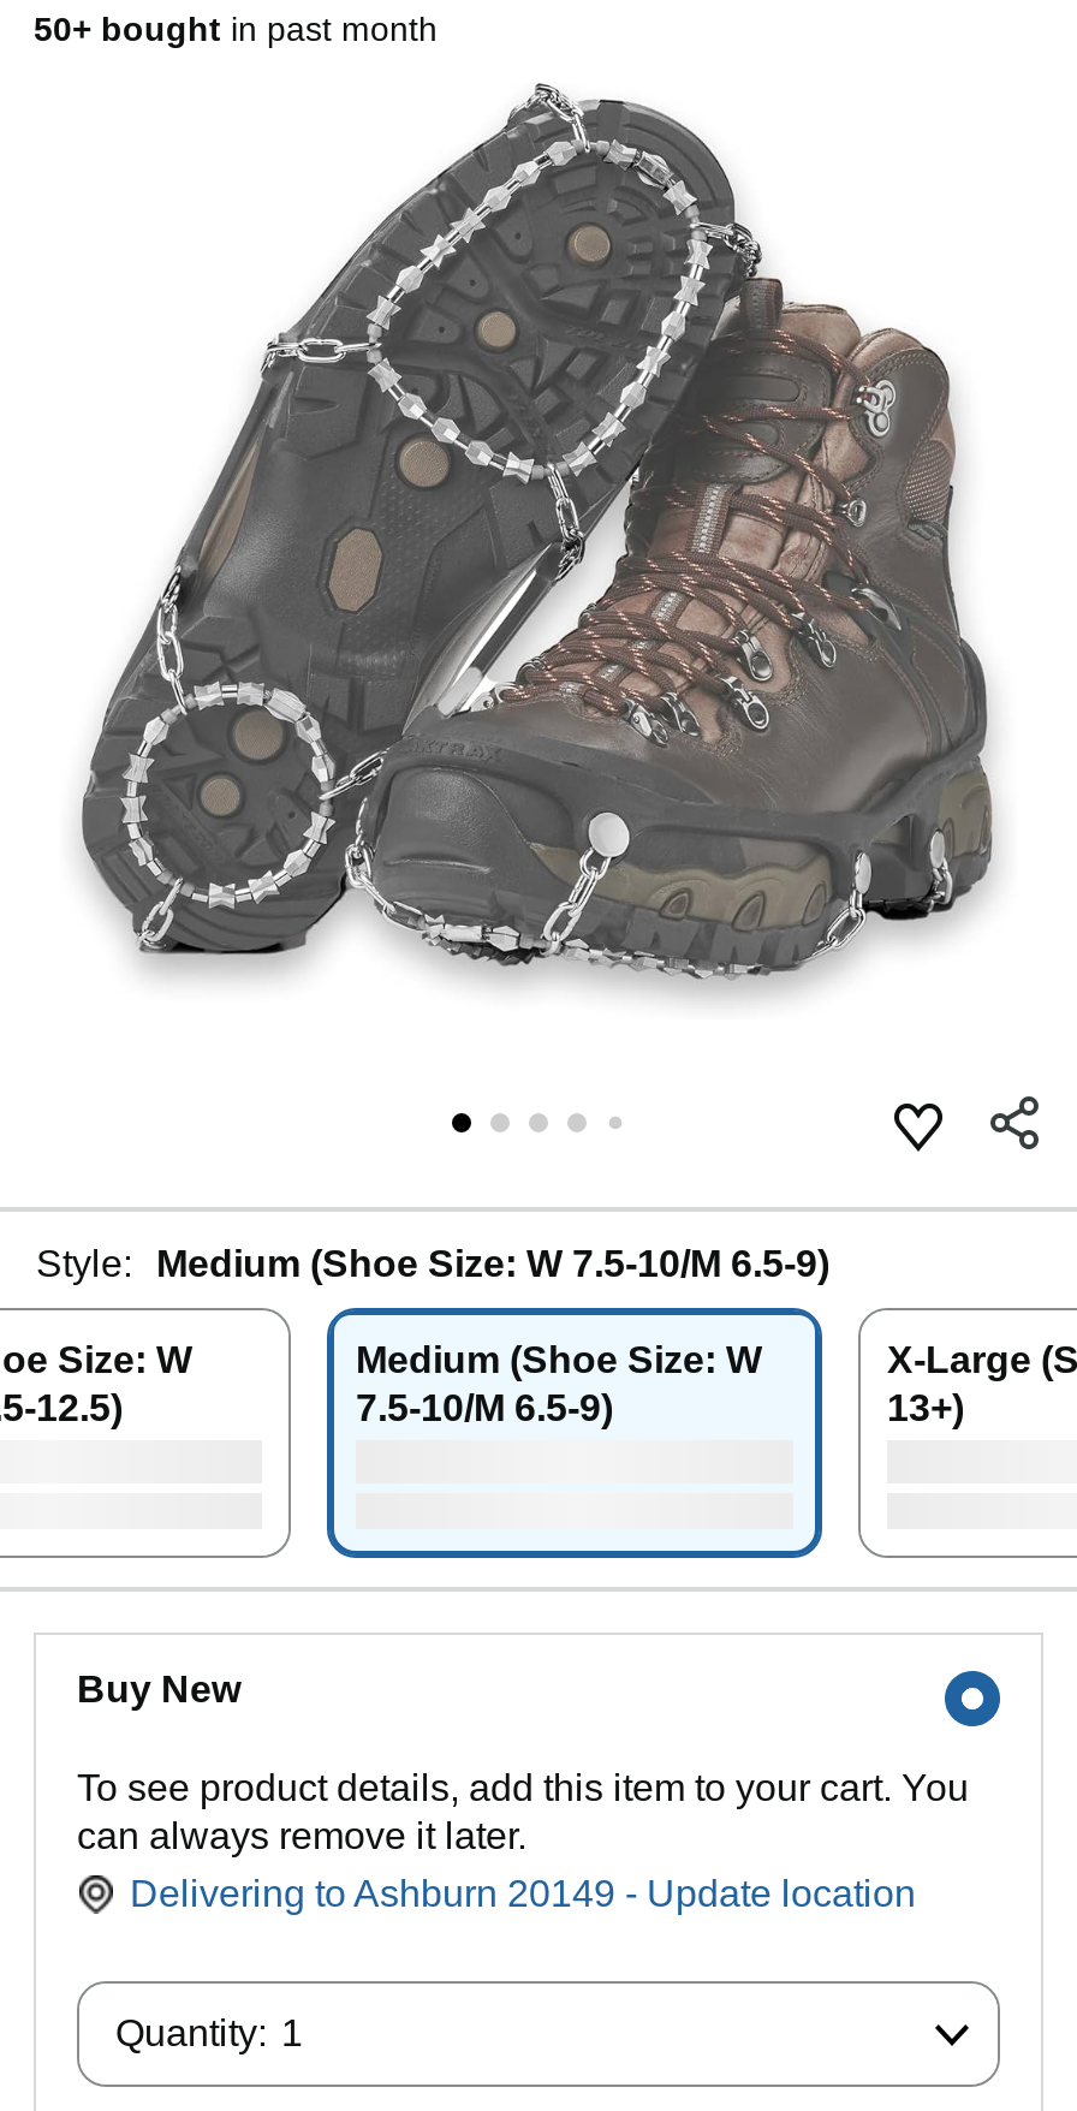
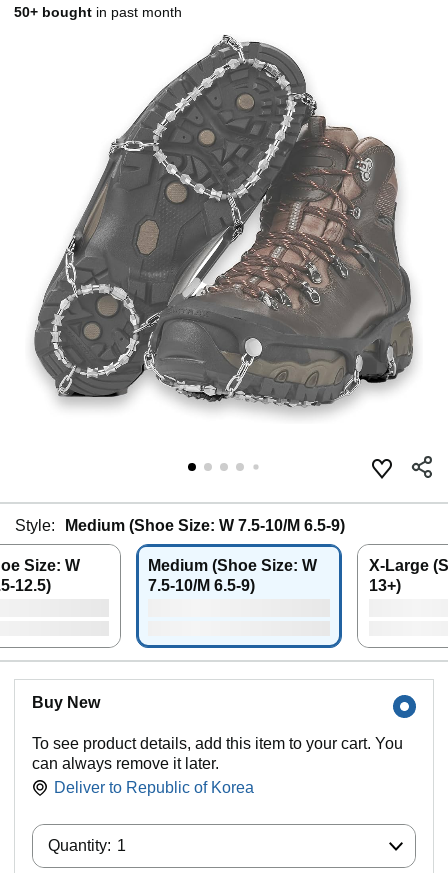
[130,1873,916,1914] Delivering to Ashburn 20149 - Update location -> [54,779,254,796] Deliver to Republic of Korea

